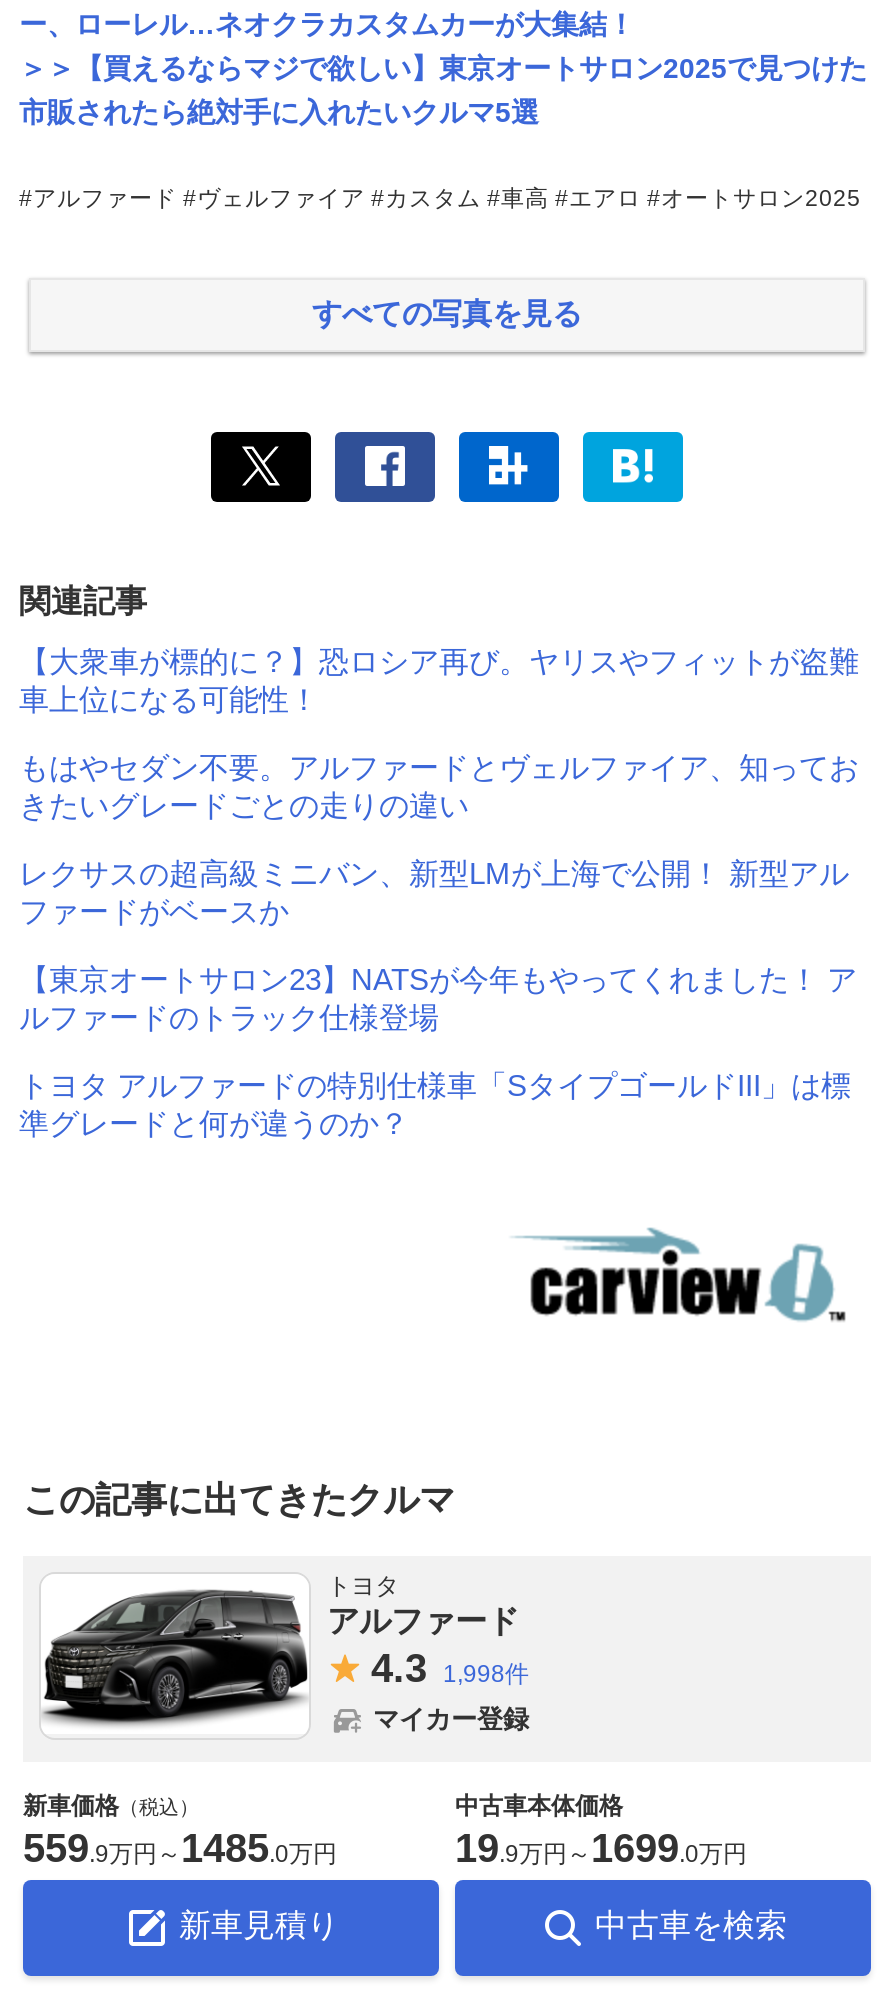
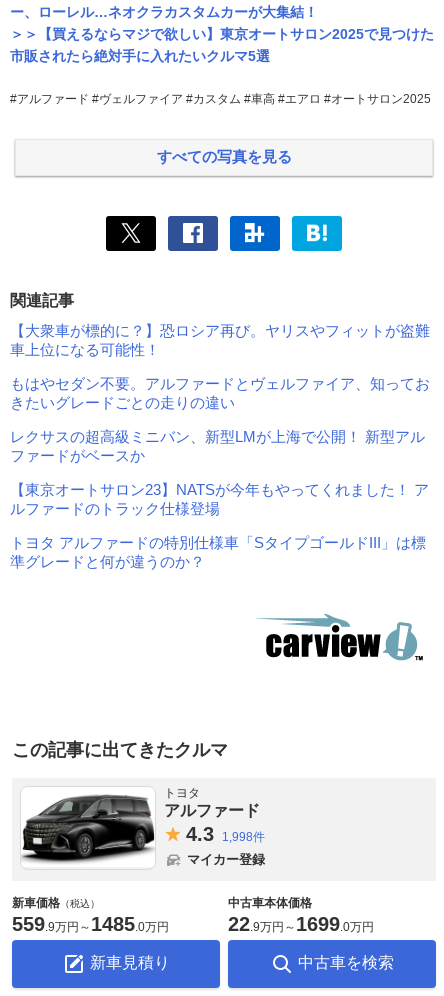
[455,1826,747,1870] 19. 9万円～1699. 0万円 -> [228,913,374,935] 22. 9万円～1699. 0万円

